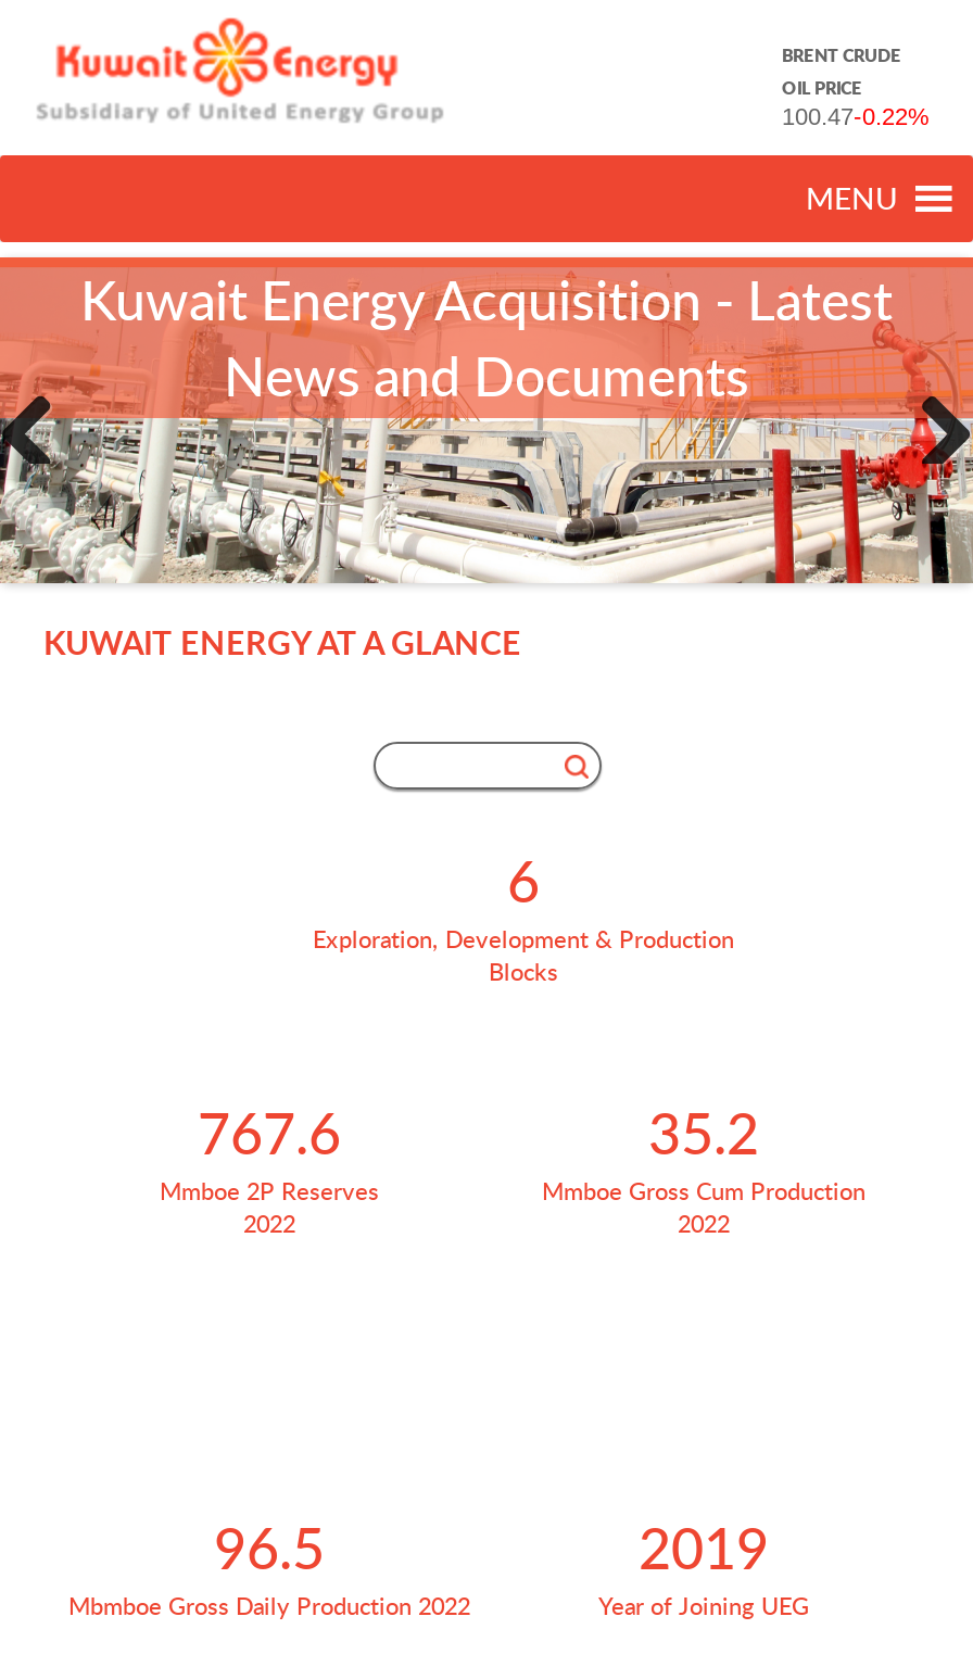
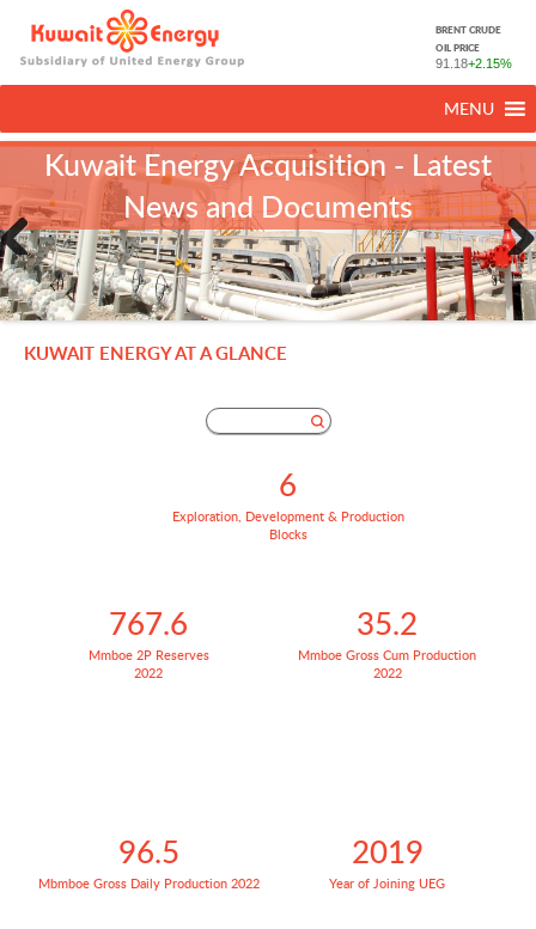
[782,103,930,129] 100.47-0.22% -> [435,56,512,71] 91.18+2.15%

